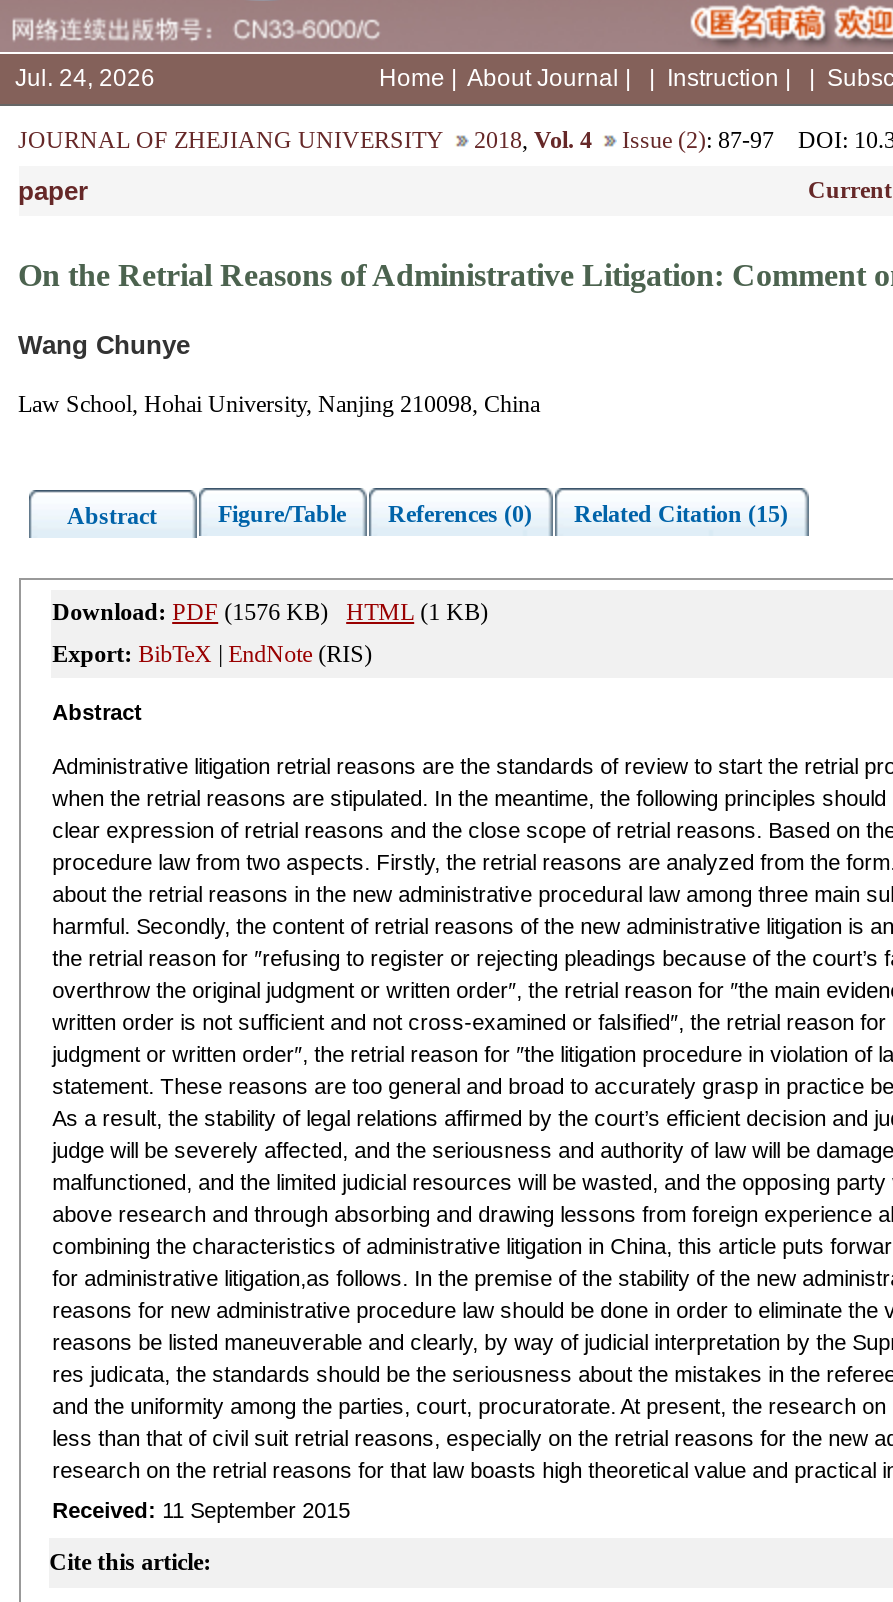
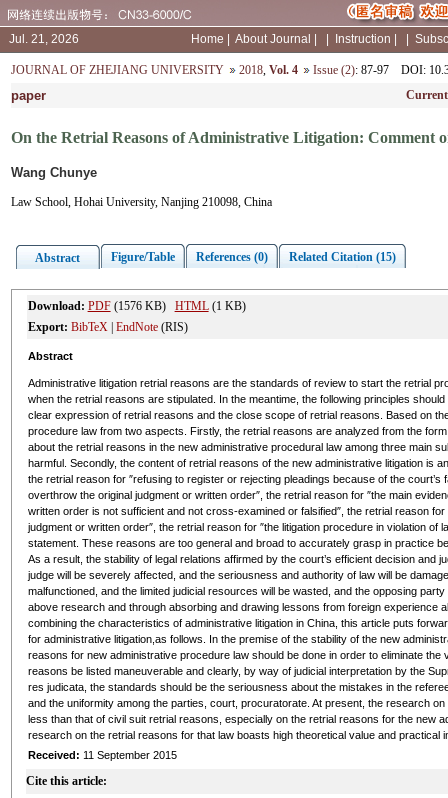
[15,64,155,92] Jul. 24, 2026 -> [9,32,79,46] Jul. 21, 2026

